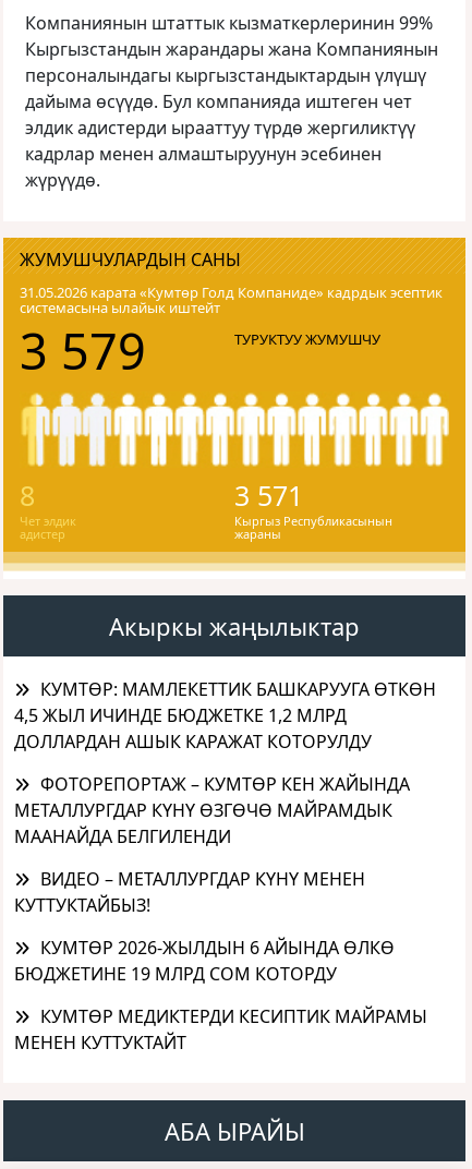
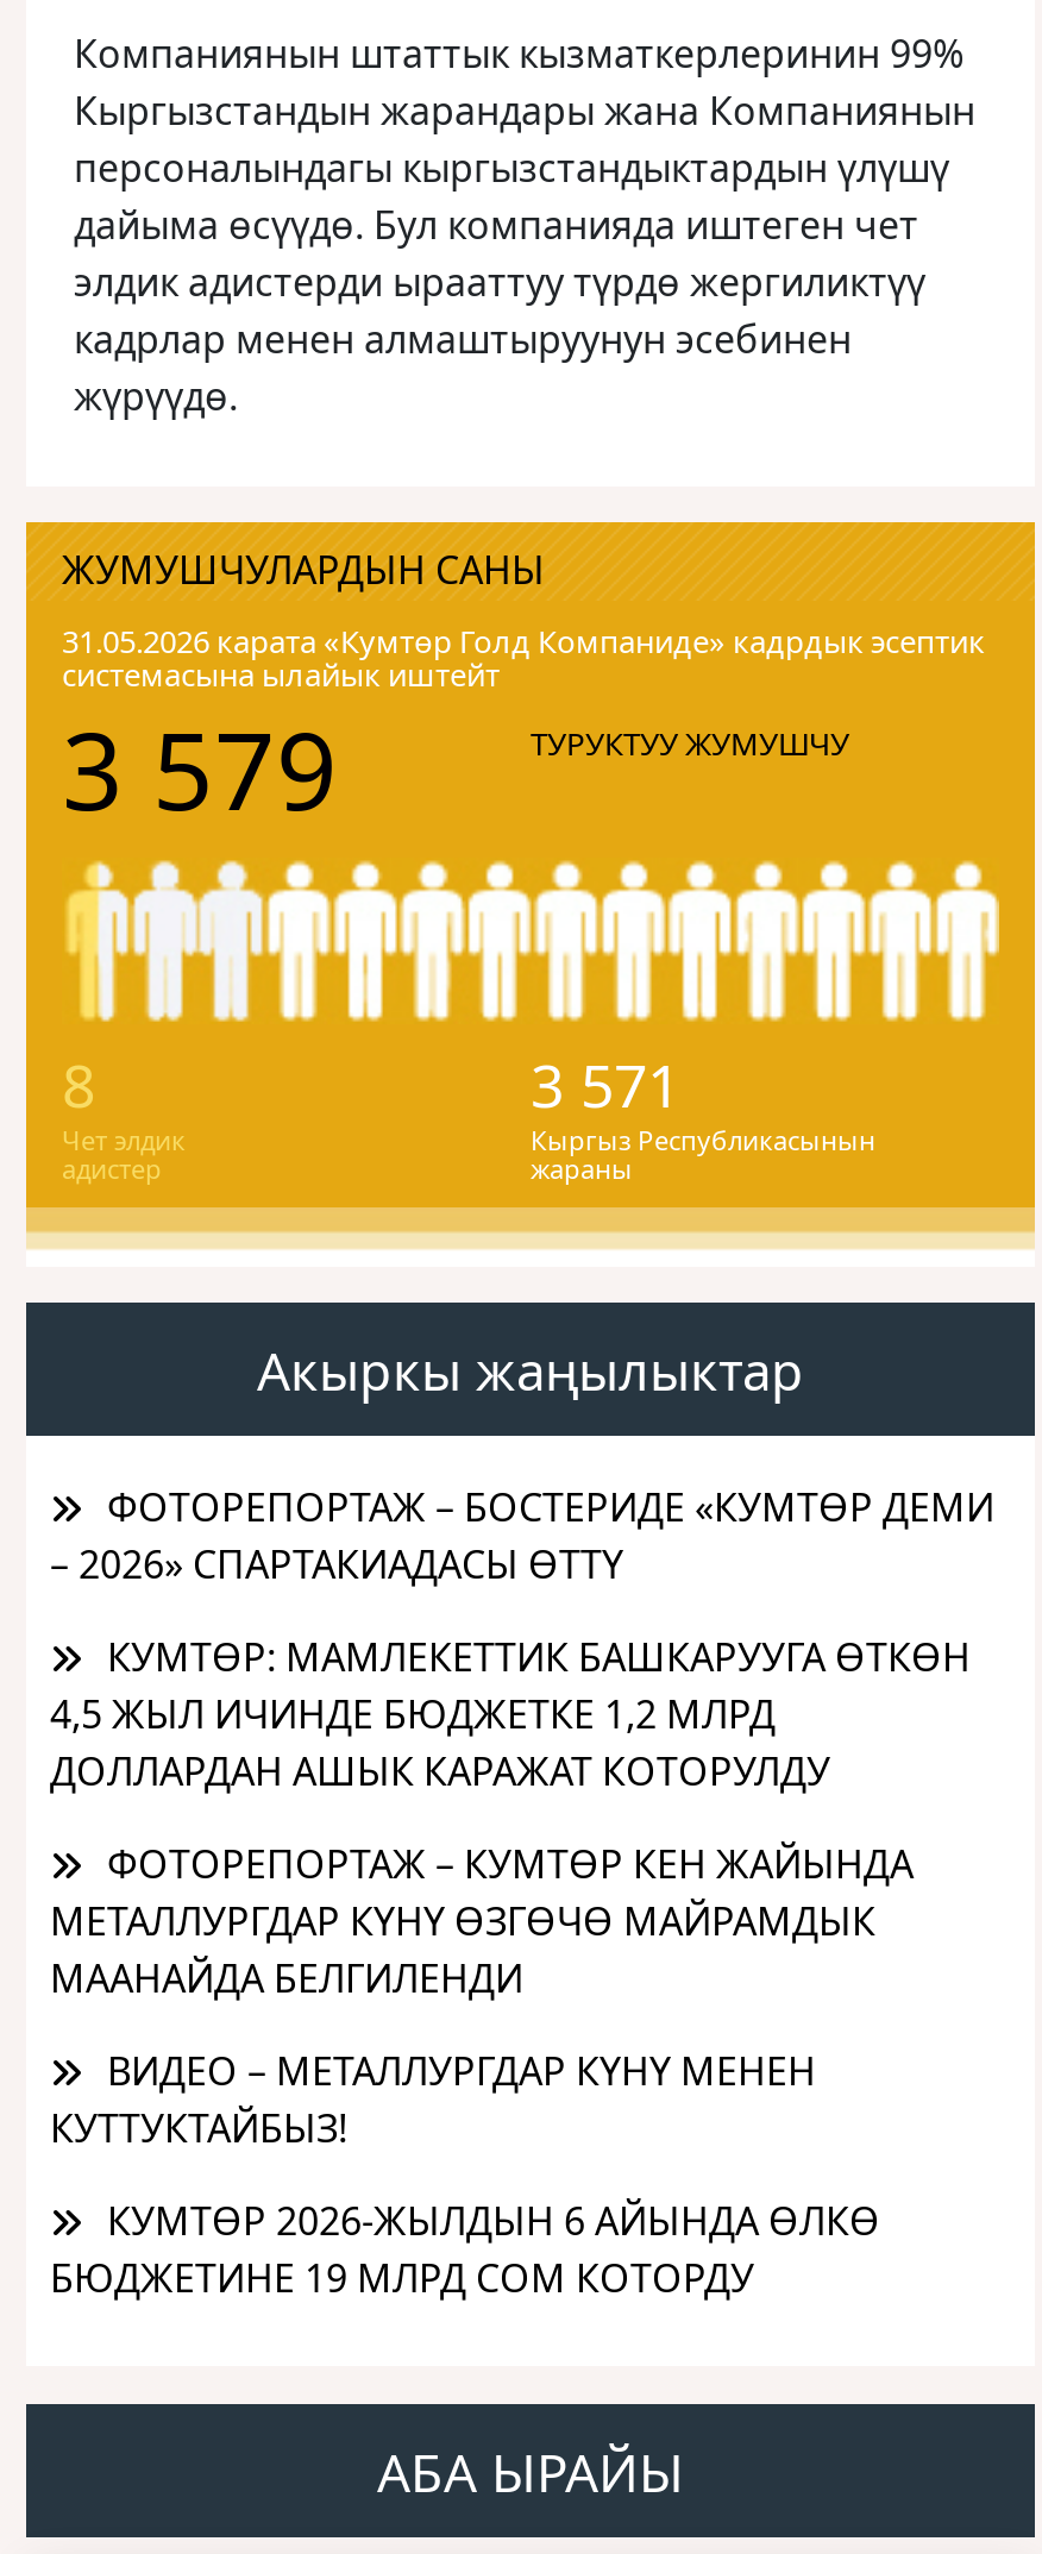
none -> [50,1480,994,1590] ФОТОРЕПОРТАЖ – БОСТЕРИДЕ «КУМТӨР ДЕМИ | – 2026» СПАРТАКИАДАСЫ ӨТТҮ
moved [14,677,436,985] -> [50,1630,971,2303]: КУМТӨР: МАМЛЕКЕТТИК БАШКАРУУГА ӨТКӨН | 4,5 ЖЫЛ ИЧИНДЕ БЮДЖЕТКЕ 1,2 МЛРД | ДОЛЛАРДАН АШЫК КАРАЖАТ КОТОРУЛДУ | ... | КУМТӨР 2026-ЖЫЛДЫН 6 АЙЫНДА ӨЛКӨ | БЮДЖЕТИНЕ 19 МЛРД СОМ КОТОРДУ
[14,1004,427,1054] КУМТӨР МЕДИКТЕРДИ КЕСИПТИК МАЙРАМЫ | МЕНЕН КУТТУКТАЙТ -> none

